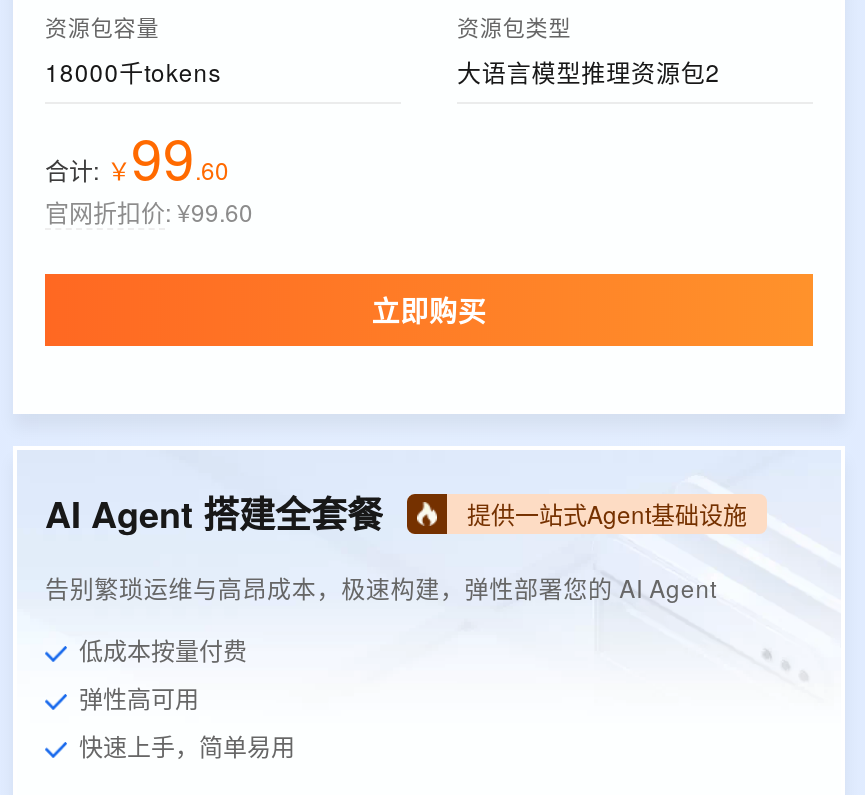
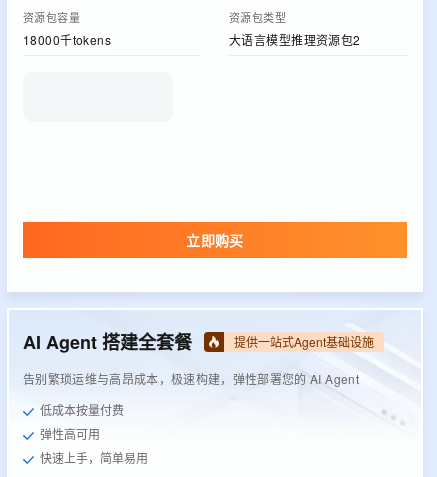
[45,116,253,228] 合计: ￥99.60 | 官网折扣价: ¥99.60 -> none

